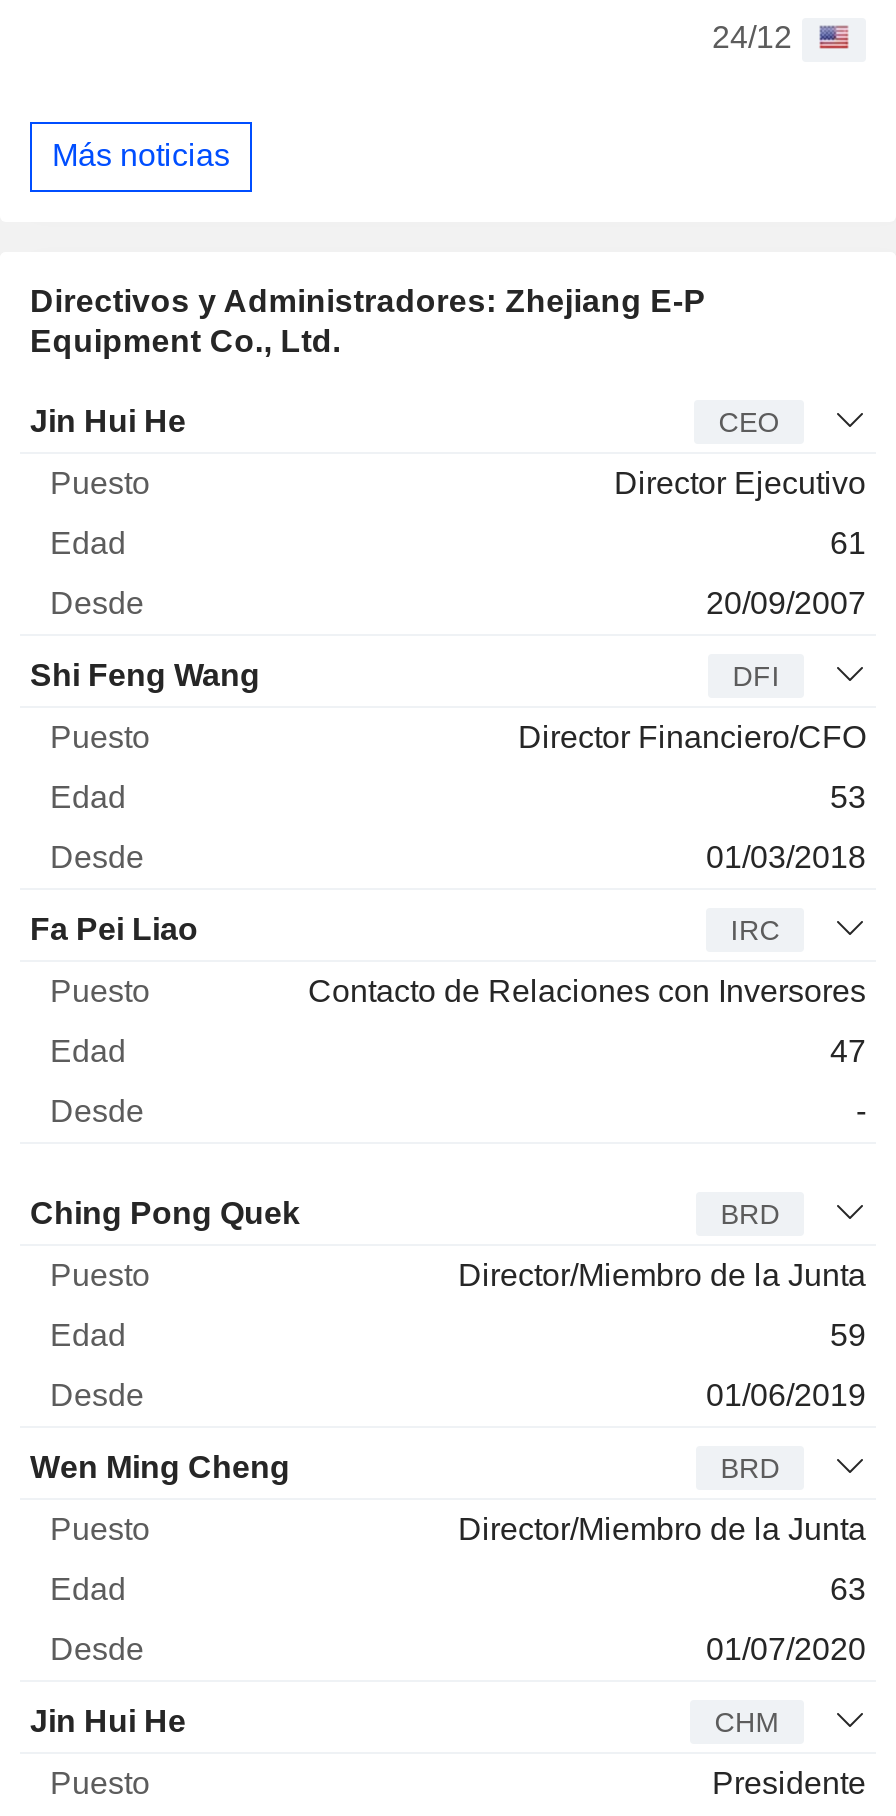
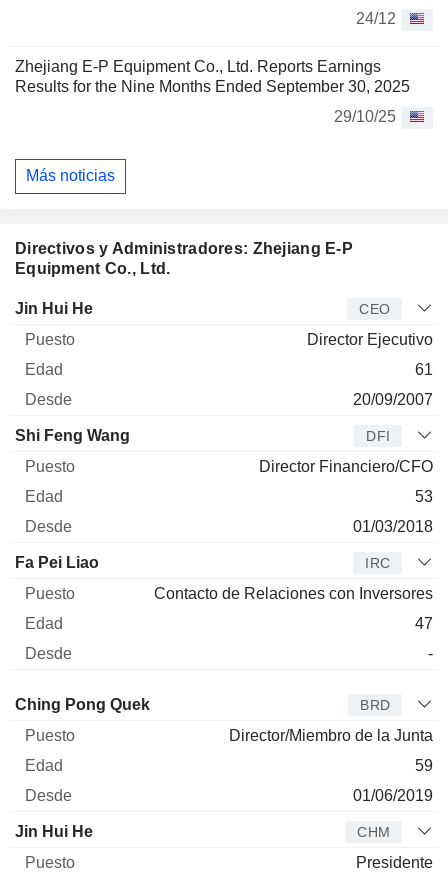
none -> [15,57,410,124] Zhejiang E-P Equipment Co., Ltd. Reports Earnings | Results for the Nine Months Ended September 30, 2025 | 29/10/25
moved [30,138,866,1411] -> [15,167,433,804]: Más noticias | Directivos y Administradores: Zhejiang E-P | Equipment Co., Ltd. | ... | 59 | 01/06/2019
[30,1449,866,1665] Wen Ming Cheng | BRD | Director/Miembro de la Junta | 63 | 01/07/2020 -> none

